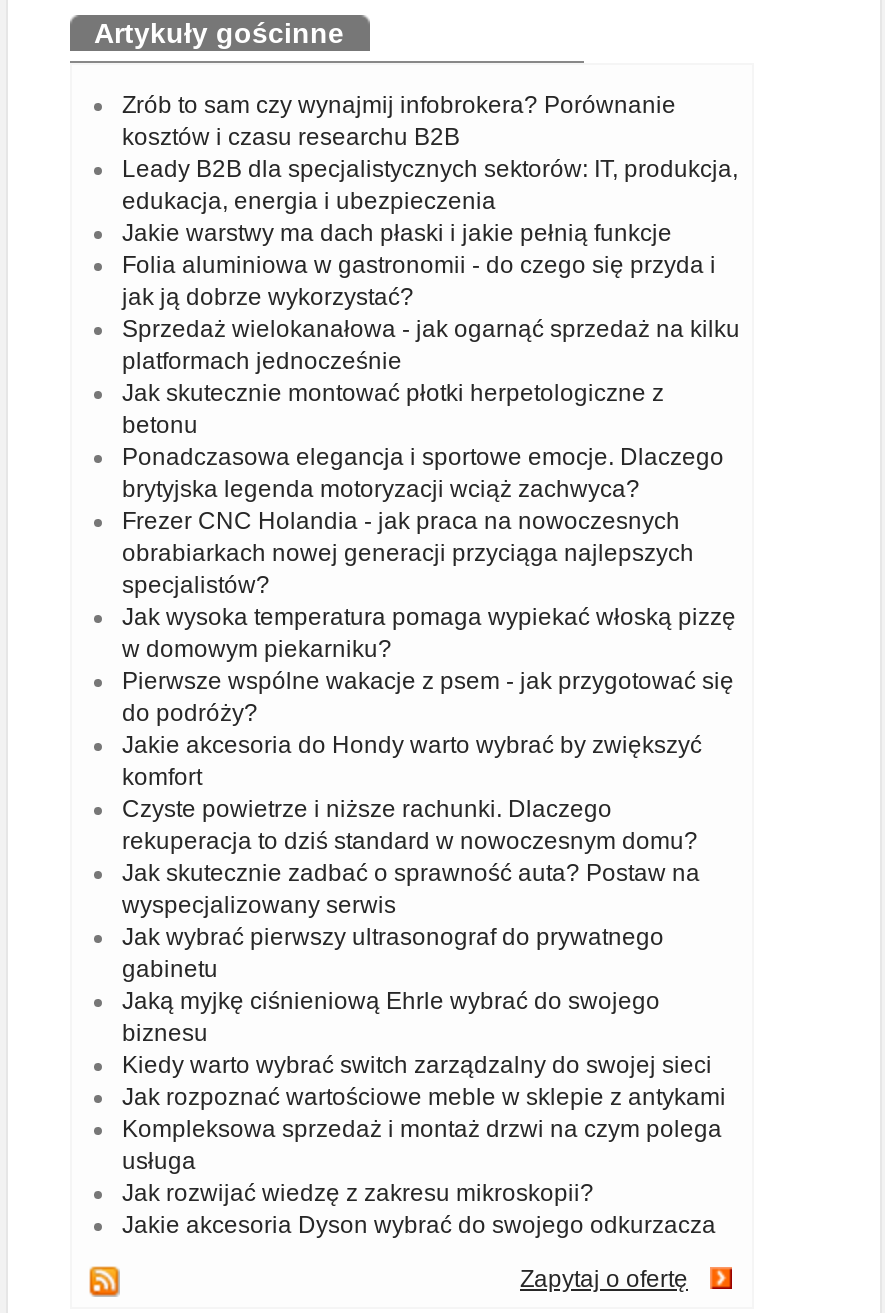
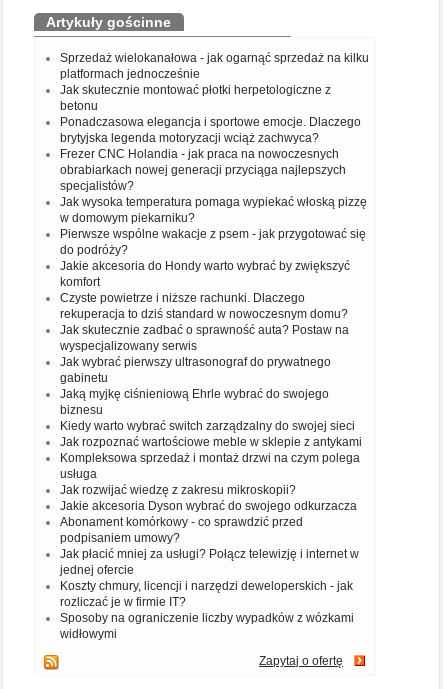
[122,91,738,311] Zrób to sam czy wynajmij infobrokera? Porównanie | kosztów i czasu researchu B2B | Leady B2B dla specjalistycznych sektorów: IT, produkcja, | edukacja, energia i ubezpieczenia | Jakie warstwy ma dach płaski i jakie pełnią funkcje | Folia aluminiowa w gastronomii - do czego się przyda i | jak ją dobrze wykorzystać? -> none
moved [122,315,740,1239] -> [60,51,369,513]: Sprzedaż wielokanałowa - jak ogarnąć sprzedaż na kilku | platformach jednocześnie | Jak skutecznie montować płotki herpetologiczne z | ... | Jak rozwijać wiedzę z zakresu mikroskopii? | Jakie akcesoria Dyson wybrać do swojego odkurzacza
none -> [60,515,359,641] Abonament komórkowy - co sprawdzić przed | podpisaniem umowy? | Jak płacić mniej za usługi? Połącz telewizję i internet w | jednej ofercie | Koszty chmury, licencji i narzędzi deweloperskich - jak | rozliczać je w firmie IT? | Sposoby na ograniczenie liczby wypadków z wózkami | widłowymi

